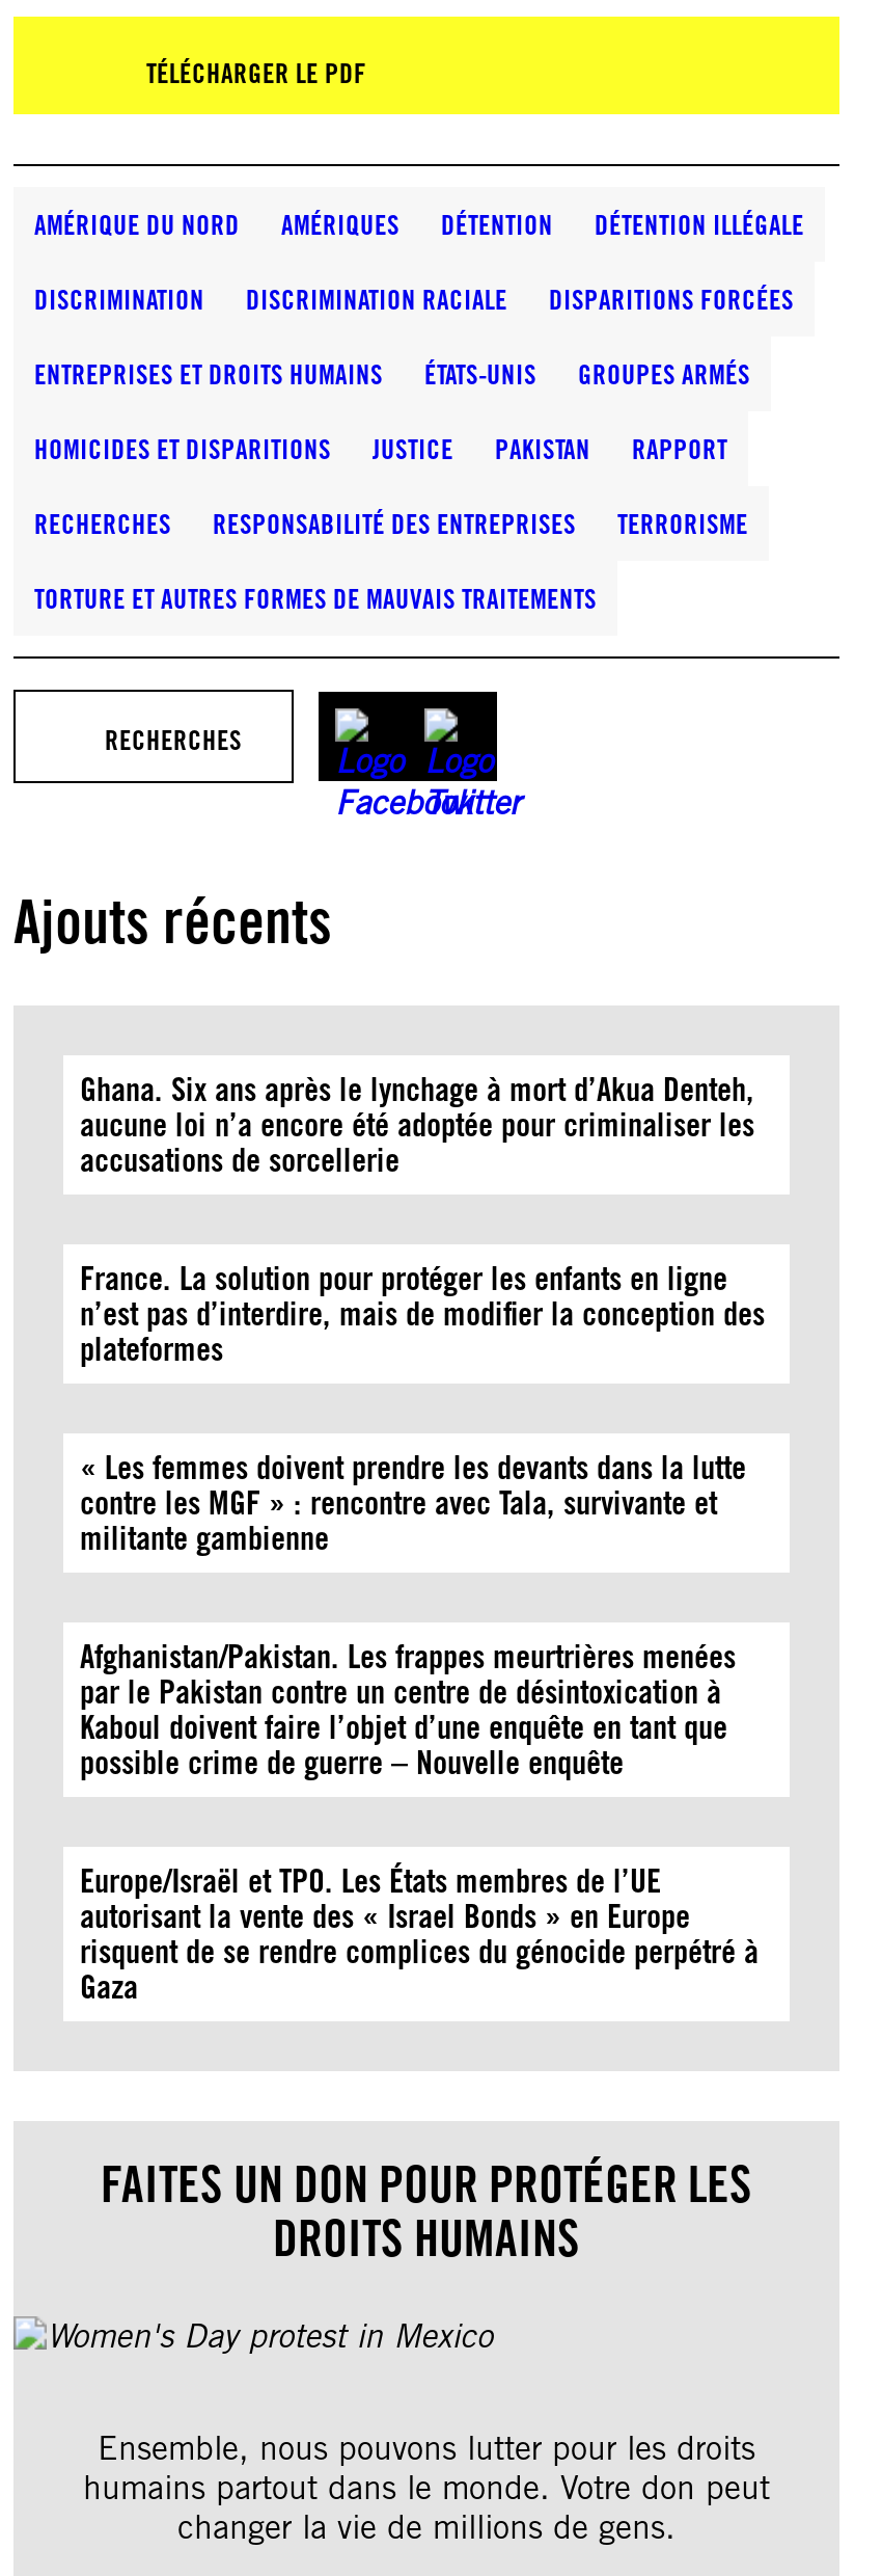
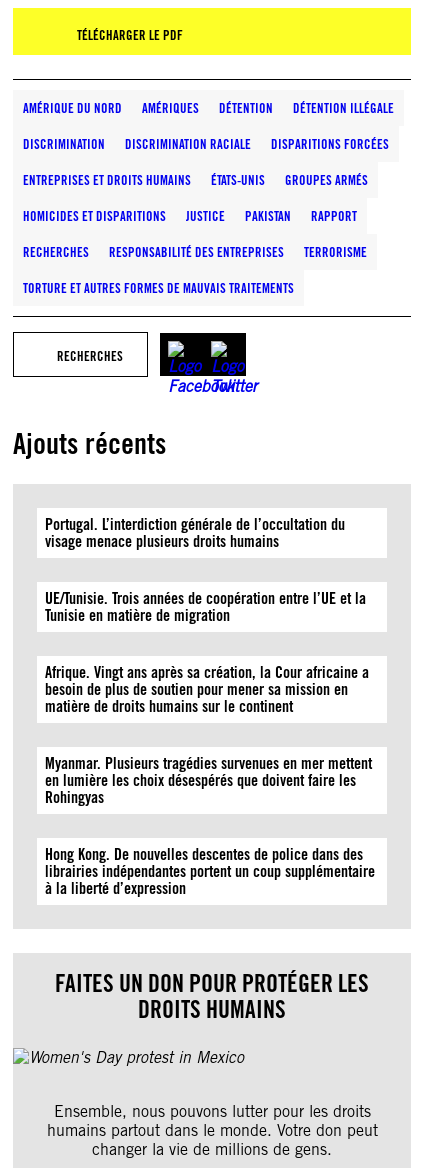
[80,1070,754,1180] Ghana. Six ans après le lynchage à mort d’Akua Denteh, | aucune loi n’a encore été adoptée pour criminaliser les | accusations de sorcellerie -> [45,515,345,551] Portugal. L’interdiction générale de l’occultation du | visage menace plusieurs droits humains
[80,1259,765,1369] France. La solution pour protéger les enfants en ligne | n’est pas d’interdire, mais de modifier la conception des | plateformes -> [45,589,366,625] UE/Tunisie. Trois années de coopération entre l’UE et la | Tunisie en matière de migration
[80,1448,746,1558] « Les femmes doivent prendre les devants dans la lutte | contre les MGF » : rencontre avec Tala, survivante et | militante gambienne -> [45,663,369,716] Afrique. Vingt ans après sa création, la Cour africaine a | besoin de plus de soutien pour mener sa mission en | matière de droits humains sur le continent
[80,1637,736,1782] Afghanistan/Pakistan. Les frappes meurtrières menées | par le Pakistan contre un centre de désintoxication à | Kaboul doivent faire l’objet d’une enquête en tant que | possible crime de guerre – Nouvelle enquête -> [45,754,372,807] Myanmar. Plusieurs tragédies survenues en mer mettent | en lumière les choix désespérés que doivent faire les | Rohingyas
[80,1861,759,2007] Europe/Israël et TPO. Les États membres de l’UE | autorisant la vente des « Israel Bonds » en Europe | risquent de se rendre complices du génocide perpétré à | Gaza -> [45,845,375,898] Hong Kong. De nouvelles descentes de police dans des | librairies indépendantes portent un coup supplémentaire | à la liberté d’expression

